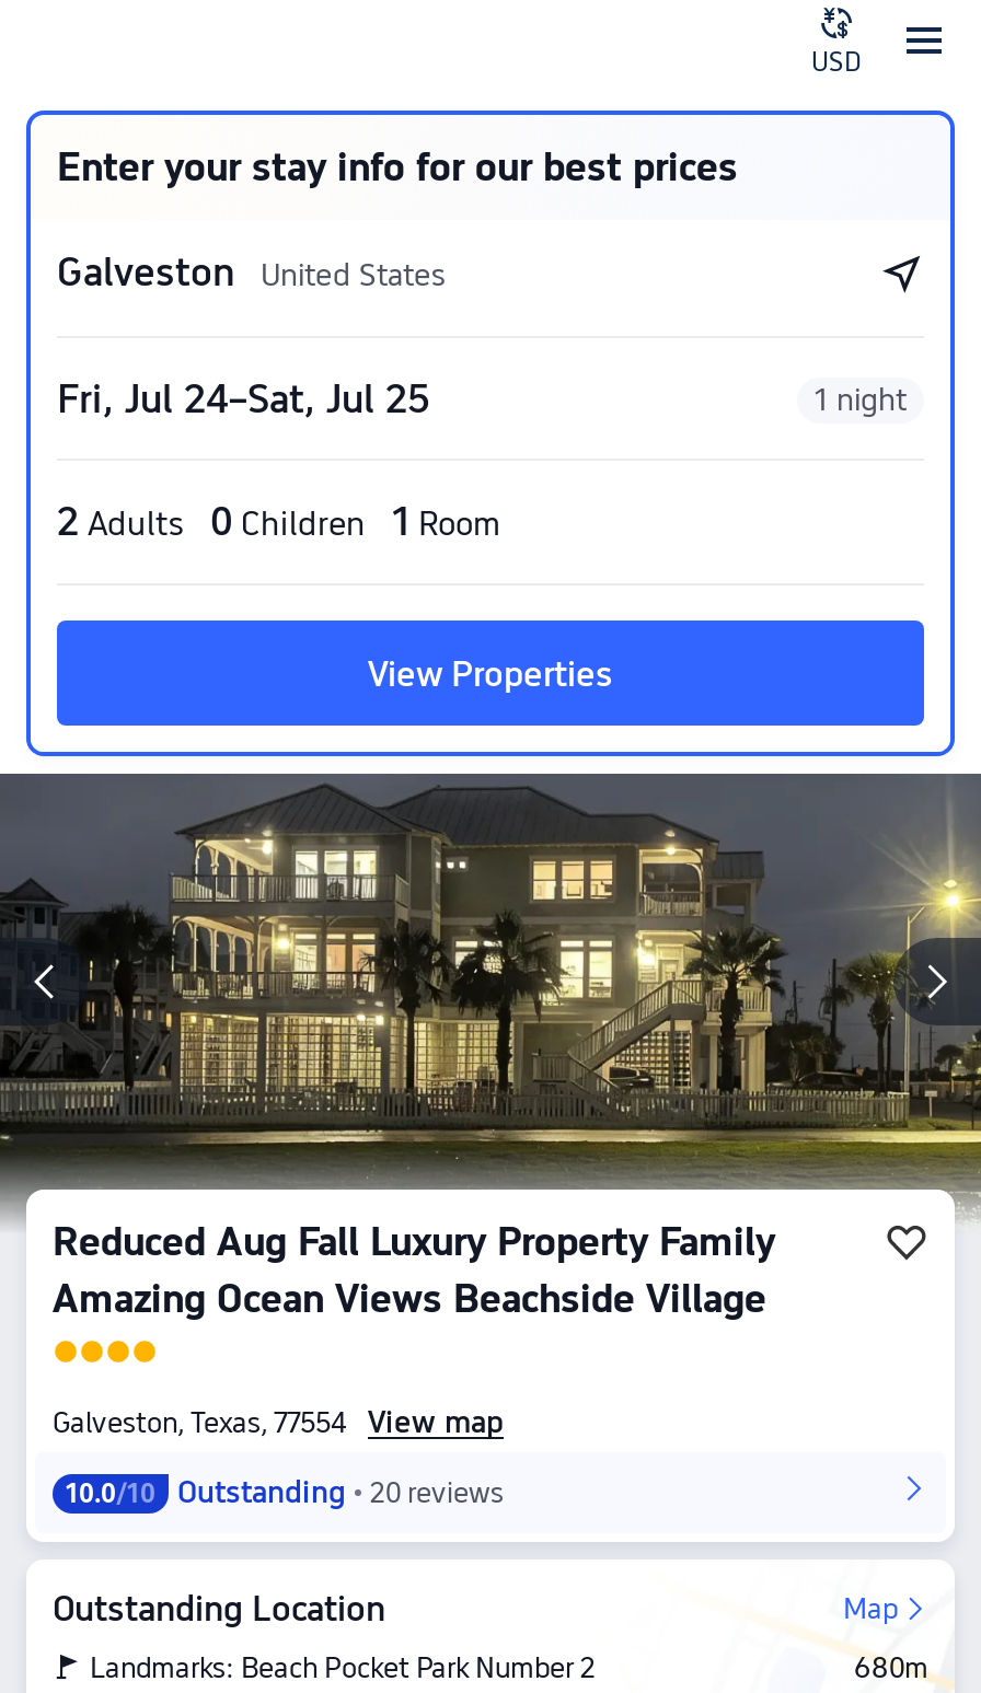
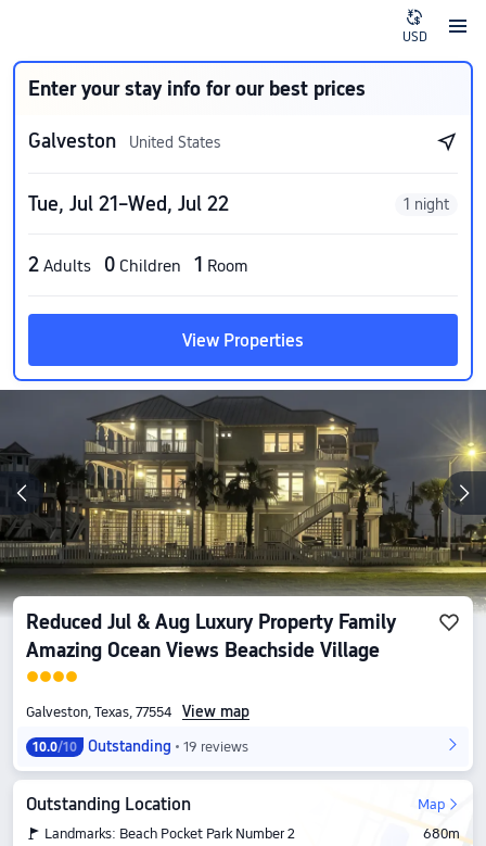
[57,375,429,421] Fri, Jul 24–Sat, Jul 25 -> [28,192,229,215] Tue, Jul 21–Wed, Jul 22
[53,1218,775,1264] Reduced Aug Fall Luxury Property Family -> [26,610,396,633] Reduced Jul & Aug Luxury Property Family
[66,1474,504,1509] 10.0/10 Outstanding 20 reviews -> [33,737,248,755] 10.0/10 Outstanding 19 reviews

